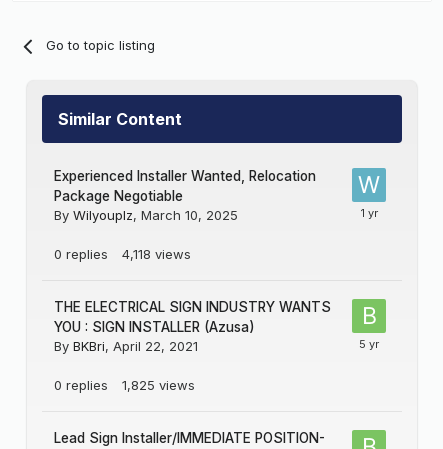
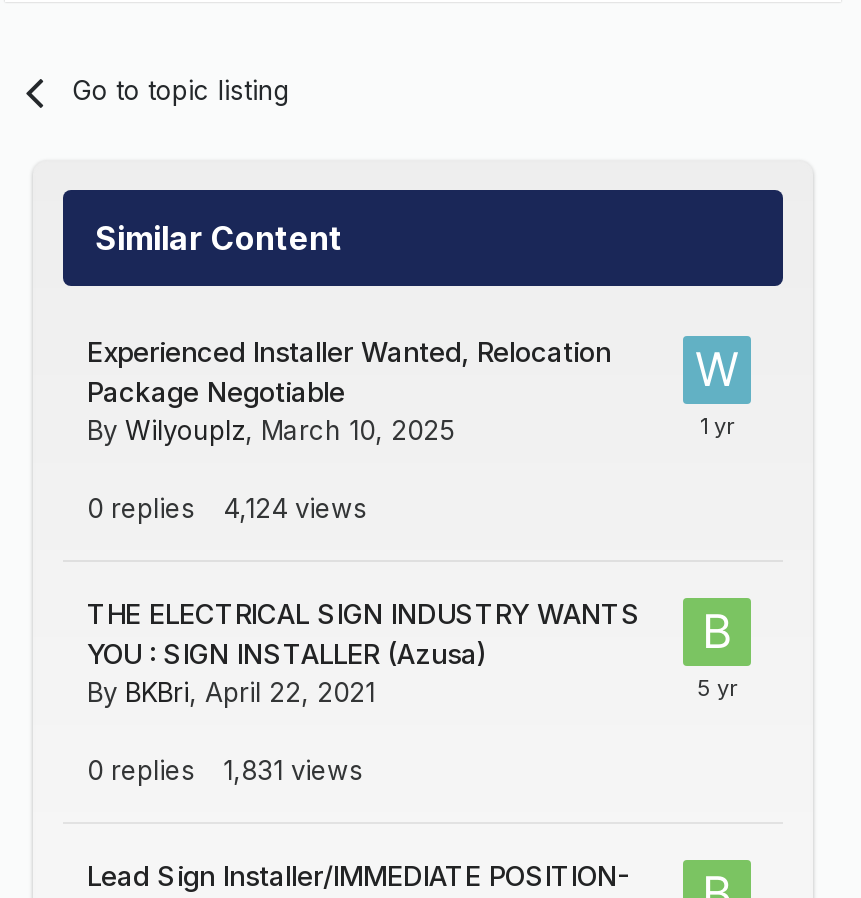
[54,246,191,262] 0 replies 4,118 views -> [87,492,367,524] 0 replies 4,124 views
[54,377,195,393] 0 replies 1,825 views -> [87,754,363,786] 0 replies 1,831 views

